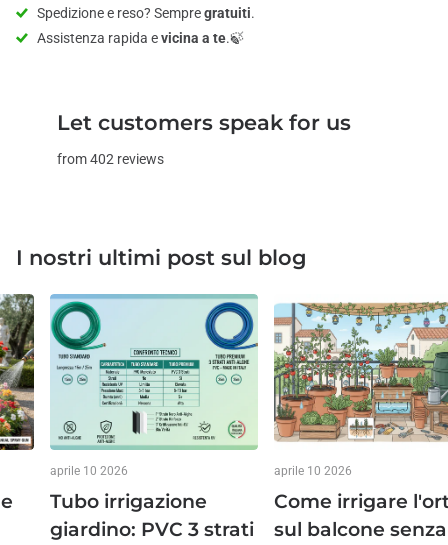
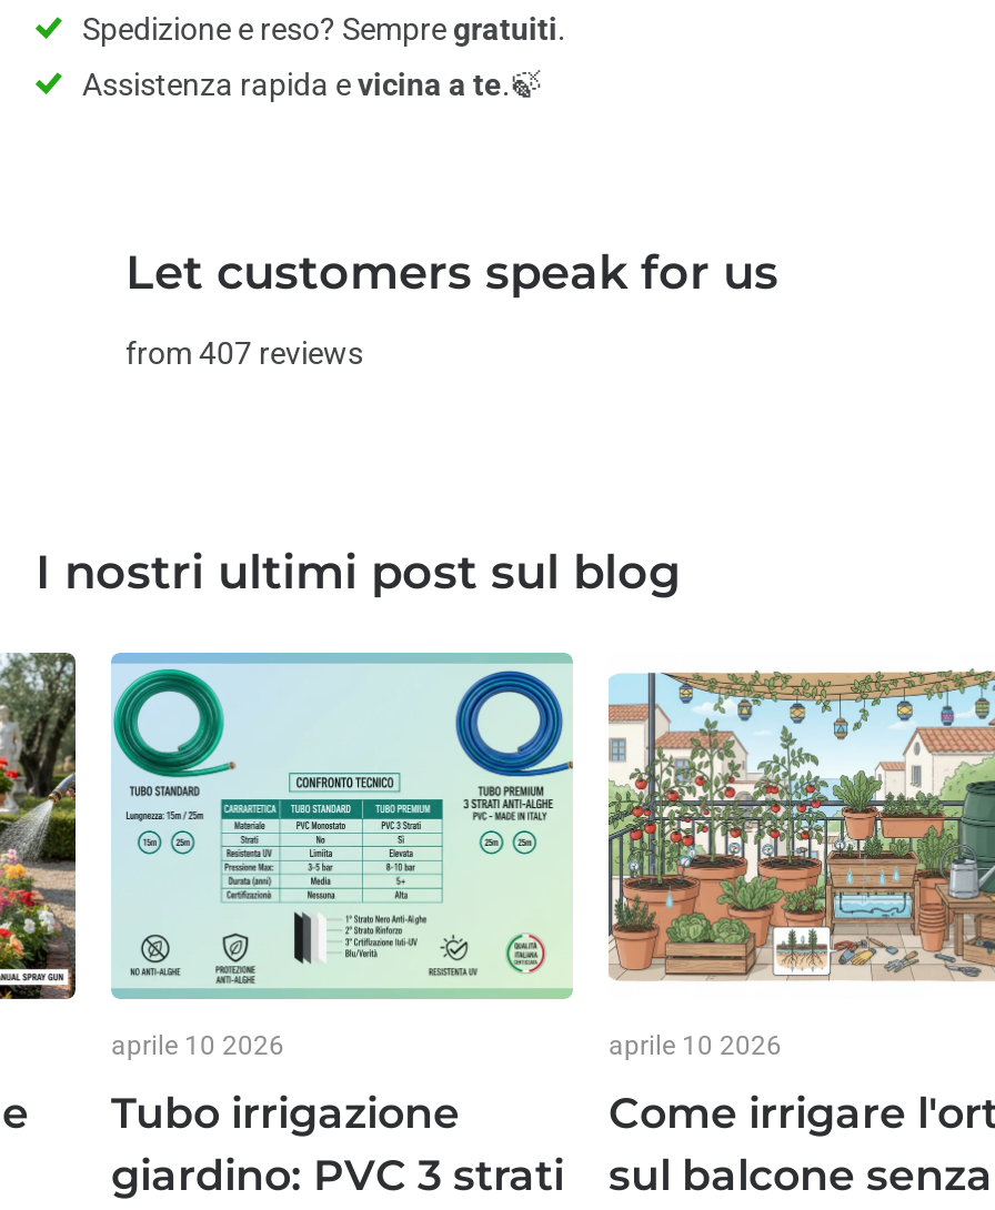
[56,151,163,167] from 402 reviews -> [125,335,363,371] from 407 reviews

